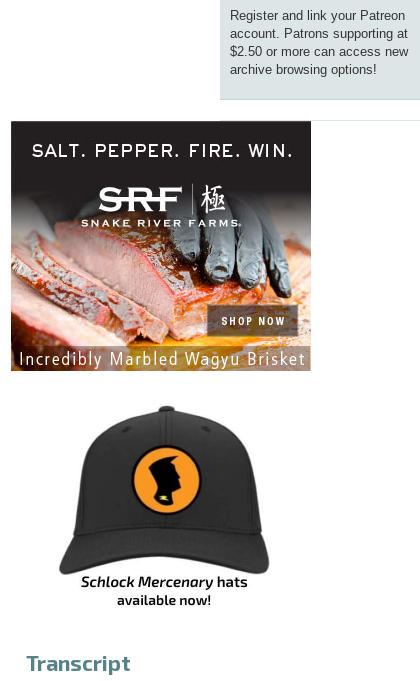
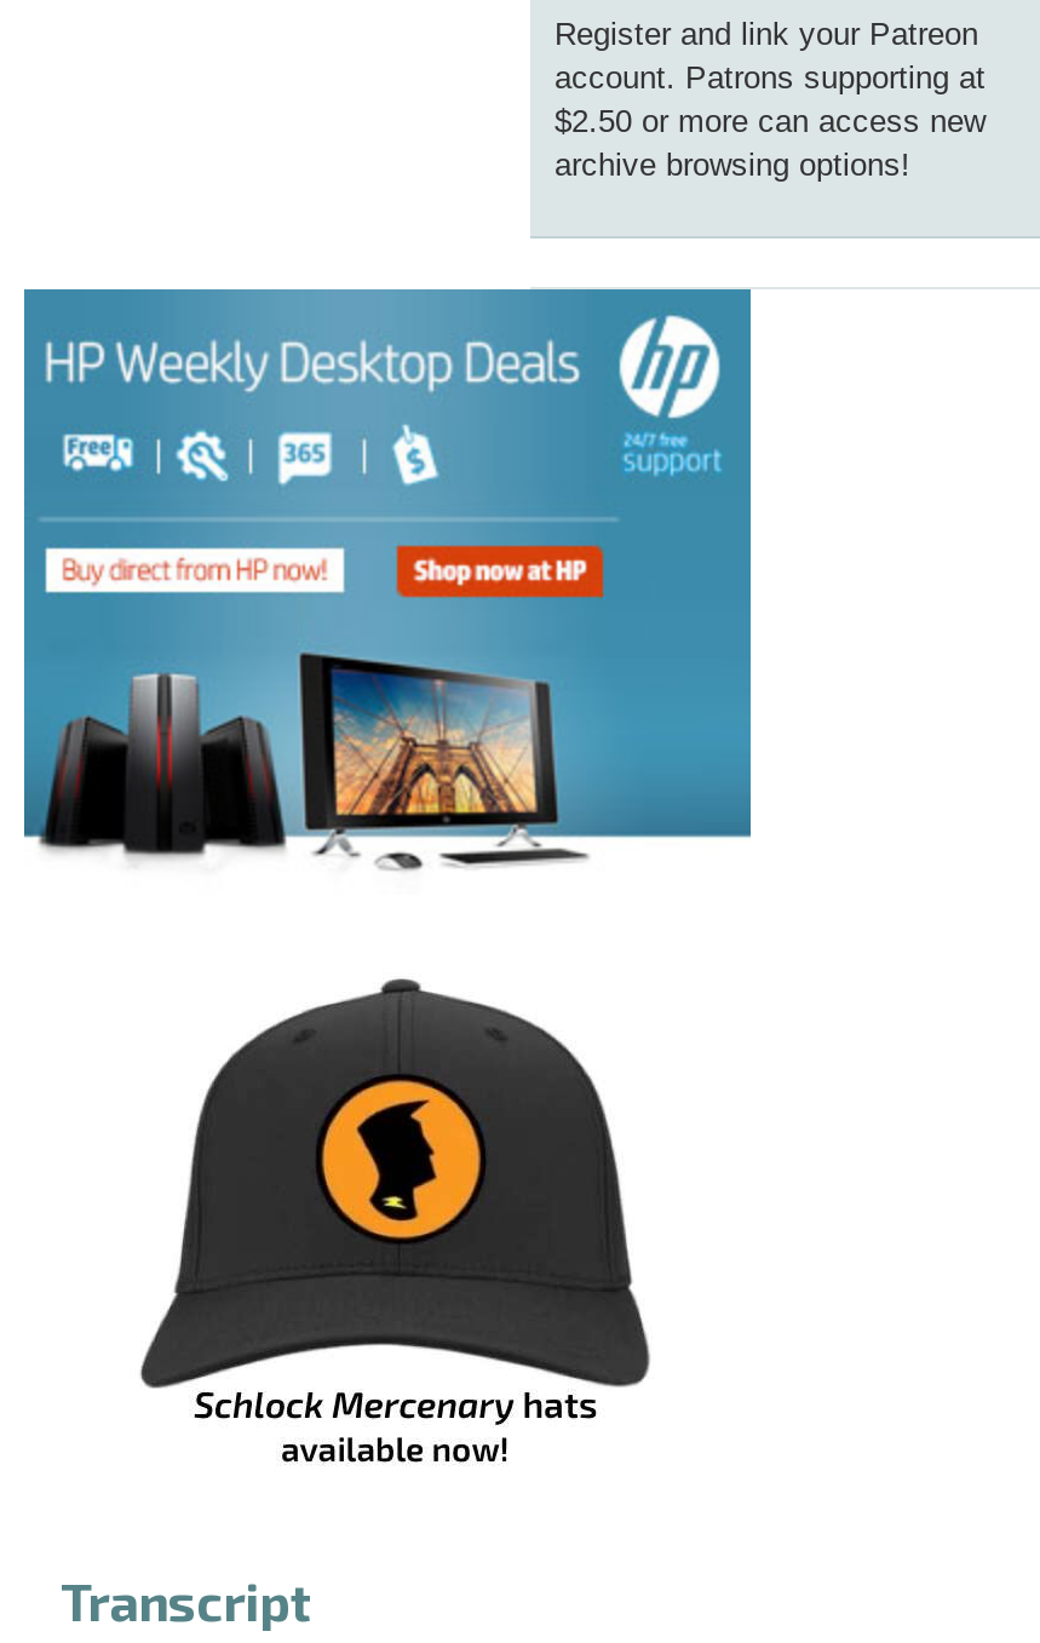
[10,120,312,372] [image] -> [22,287,753,895] [image]

